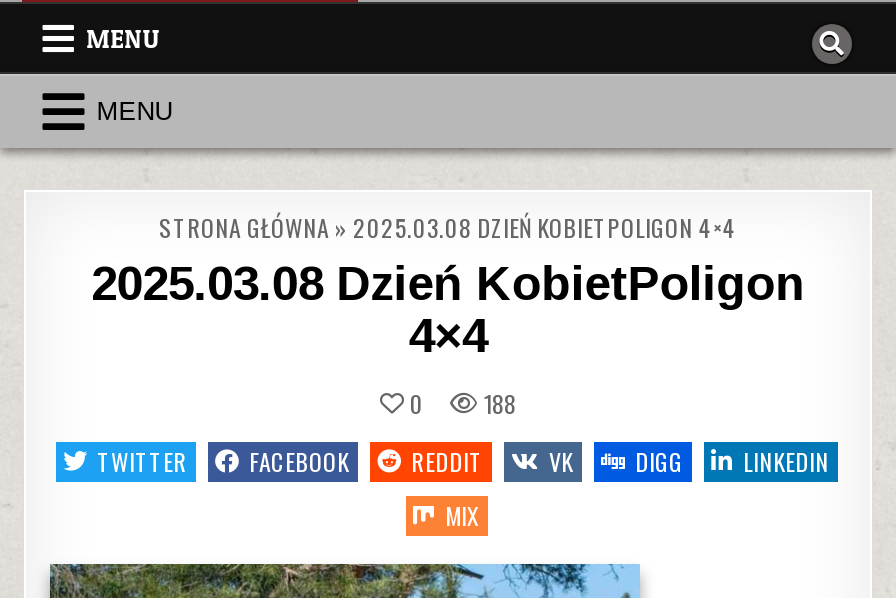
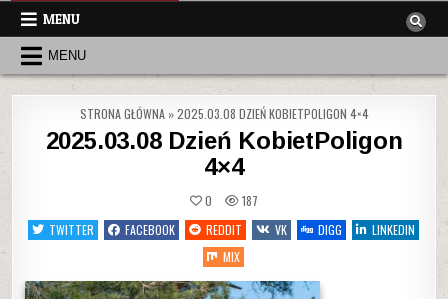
[410,385,516,419] 0 188 -> [205,192,258,209] 0 187

